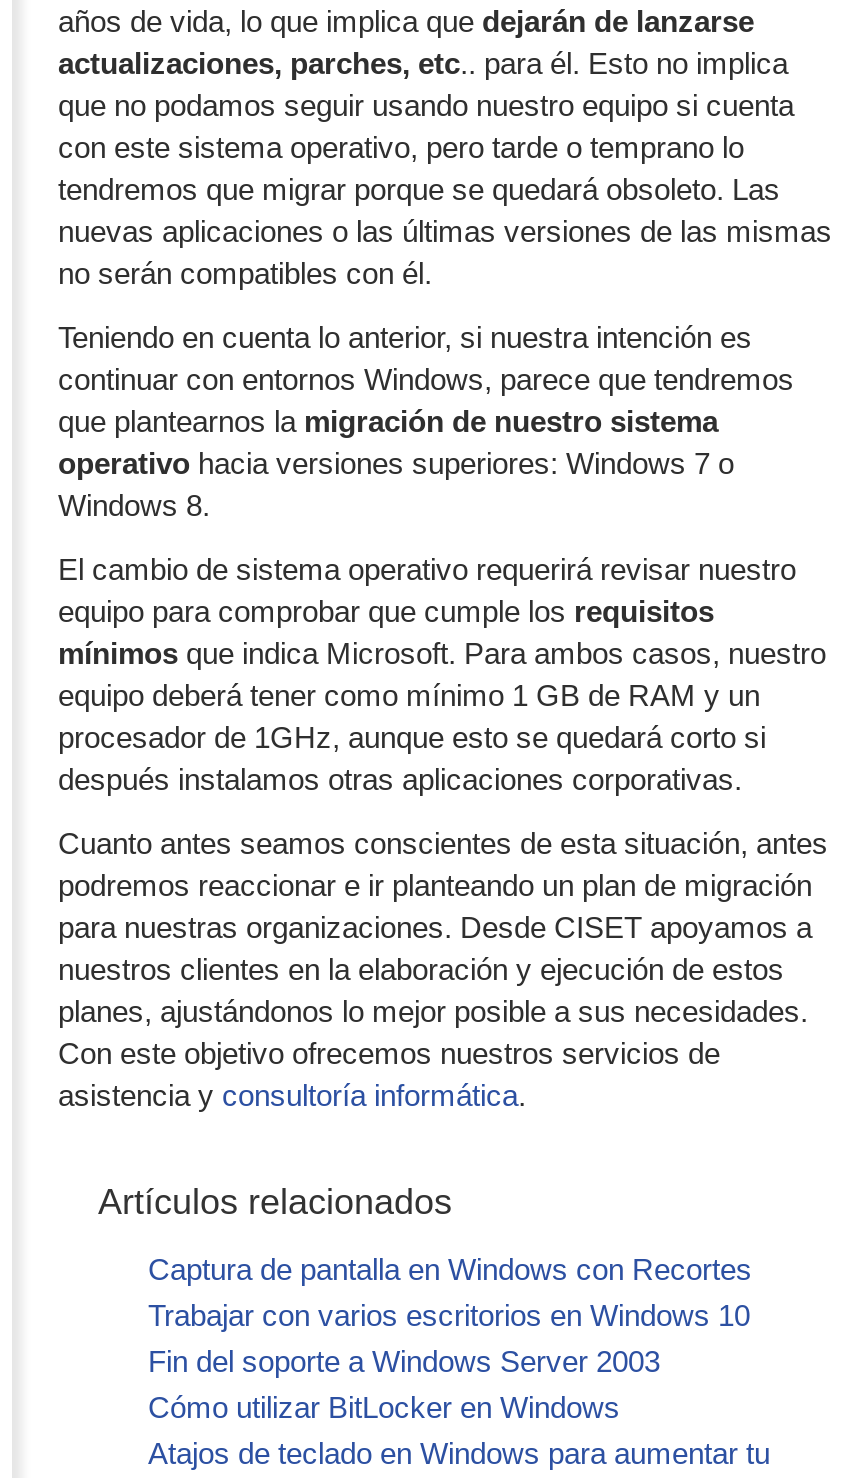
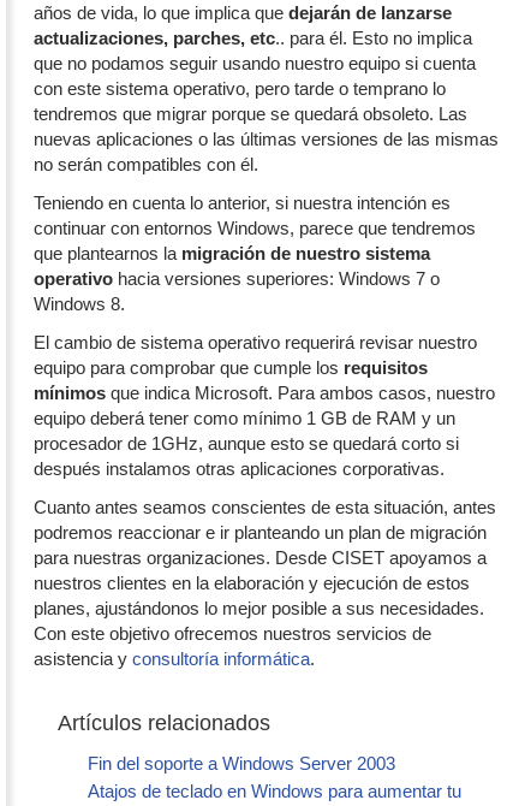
[148,1252,752,1332] Captura de pantalla en Windows con Recortes | Trabajar con varios escritorios en Windows 10 -> none
[148,1390,620,1424] Cómo utilizar BitLocker en Windows -> none

